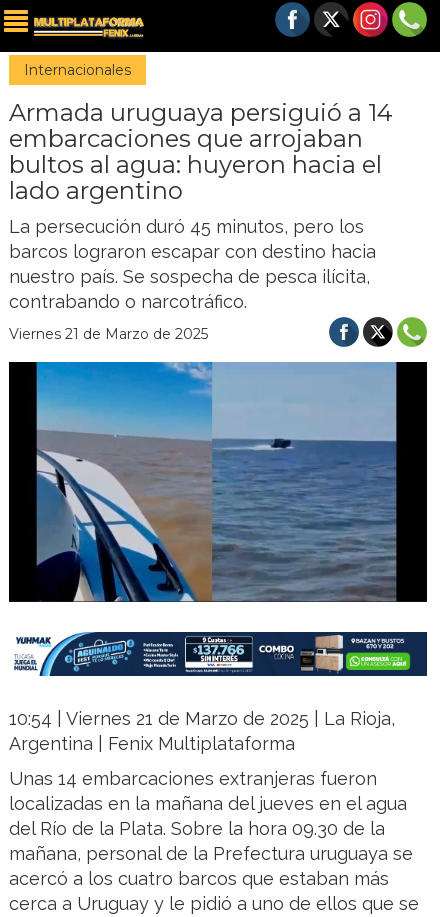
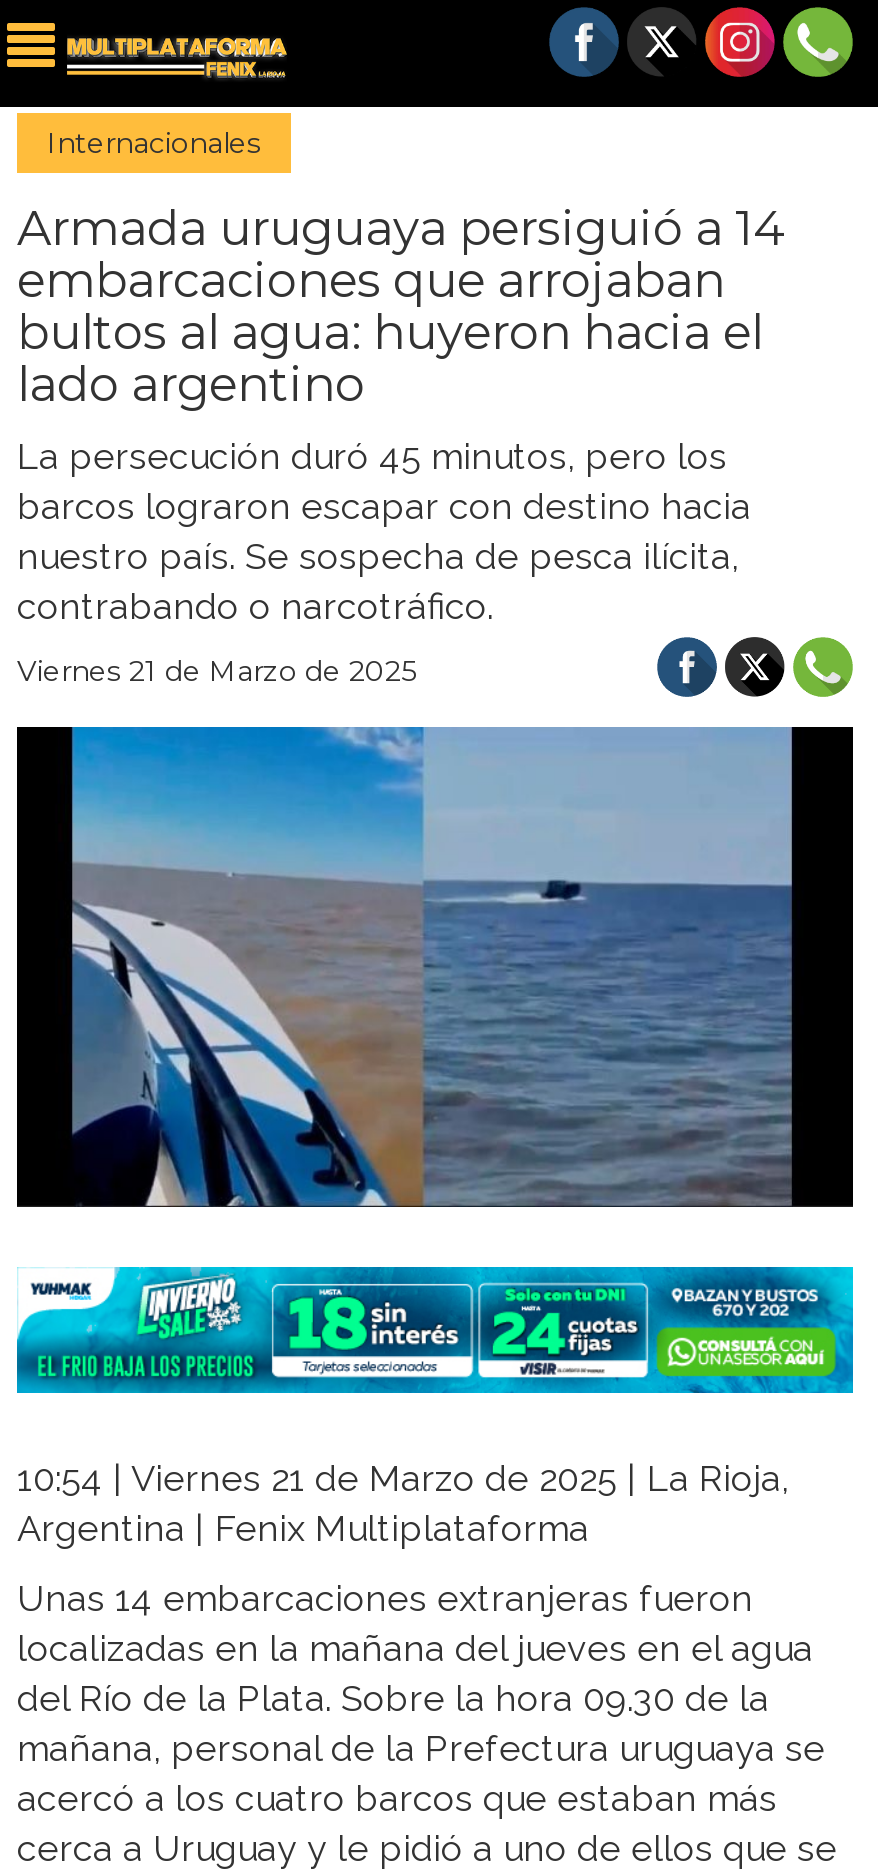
[9,631,428,677] [image] -> [15,1265,855,1395] [image]

